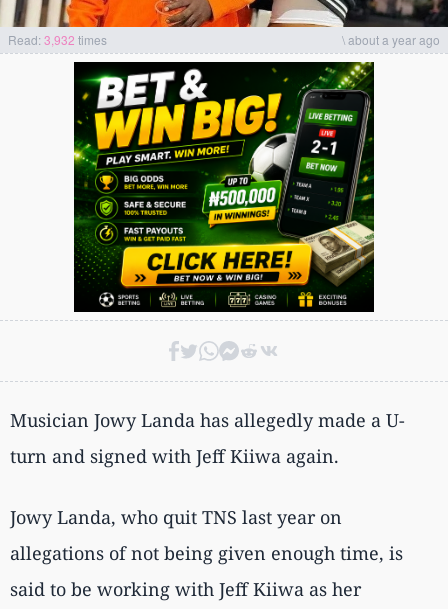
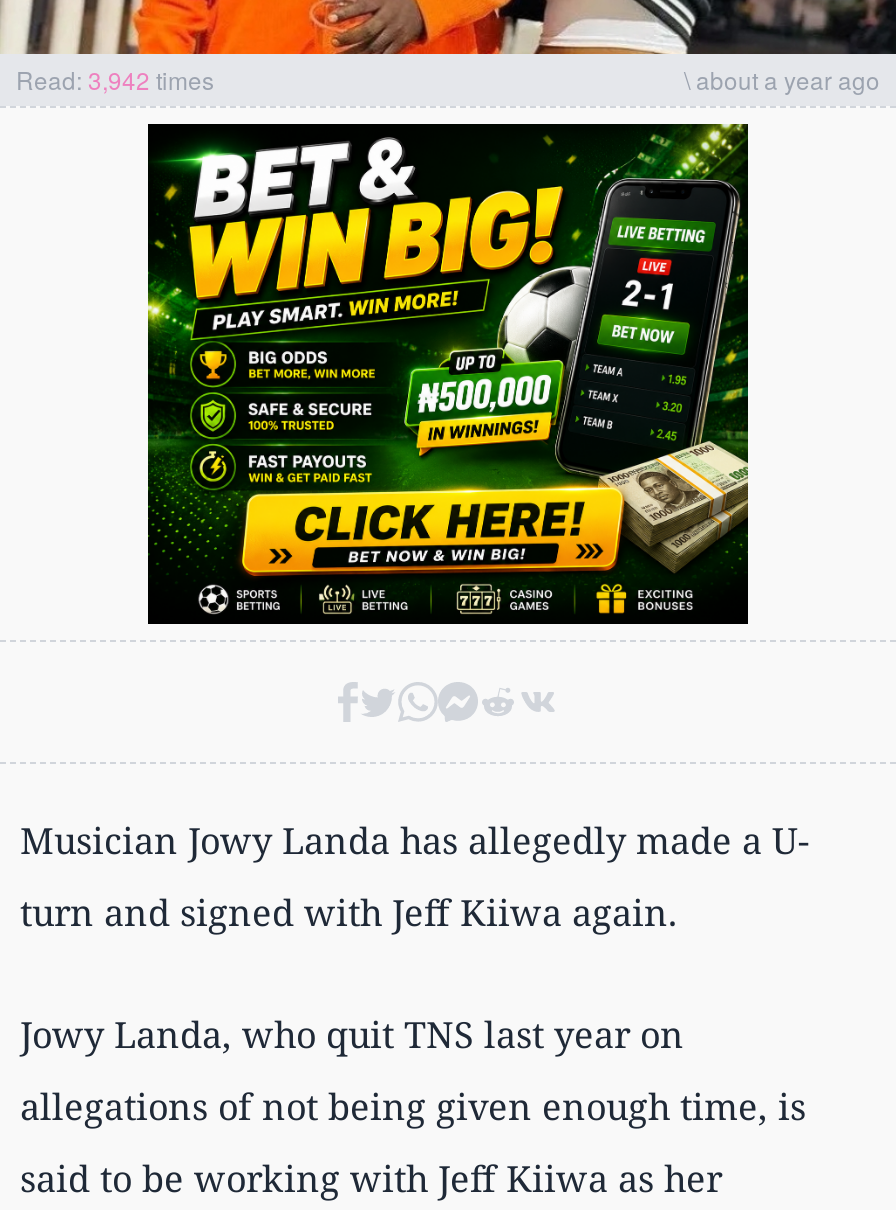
[8,31,107,48] Read: 3,932 times -> [16,62,214,96] Read: 3,942 times

